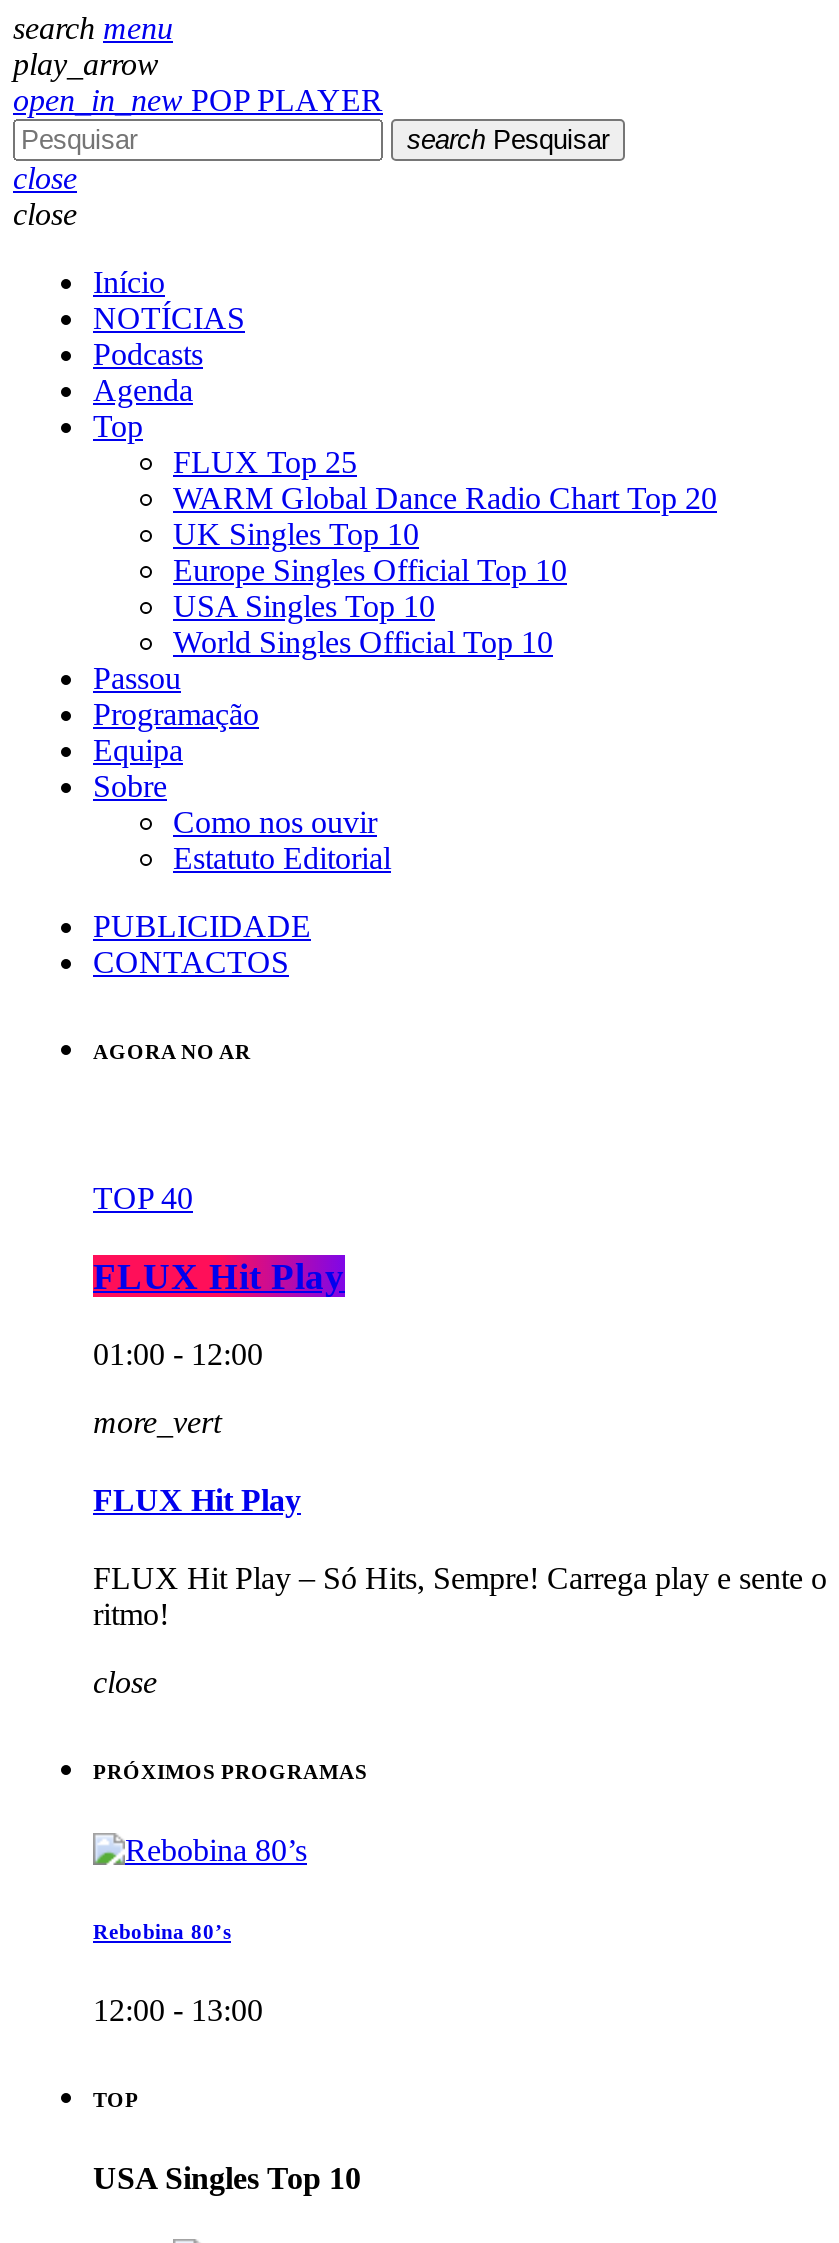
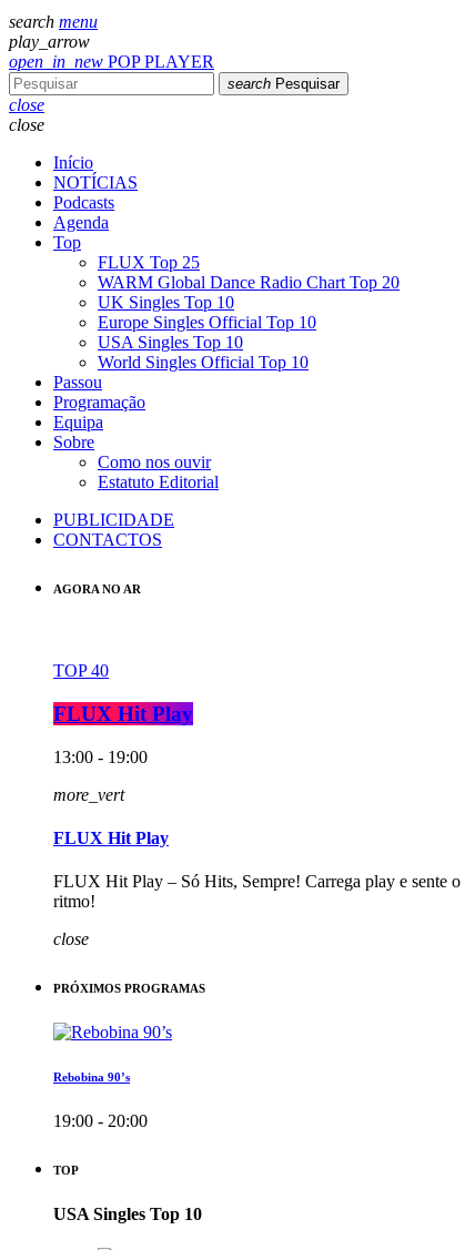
[93,1337,263,1371] 01:00 - 12:00 -> [53,747,148,766] 13:00 - 19:00
[93,1919,231,1943] Rebobina 80’s -> [53,1071,130,1084] Rebobina 90’s
[93,1993,263,2027] 12:00 - 13:00 -> [53,1112,148,1130] 19:00 - 20:00

